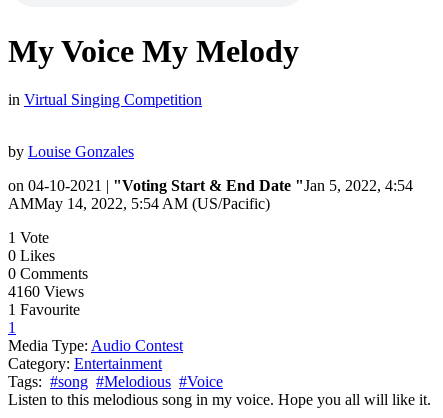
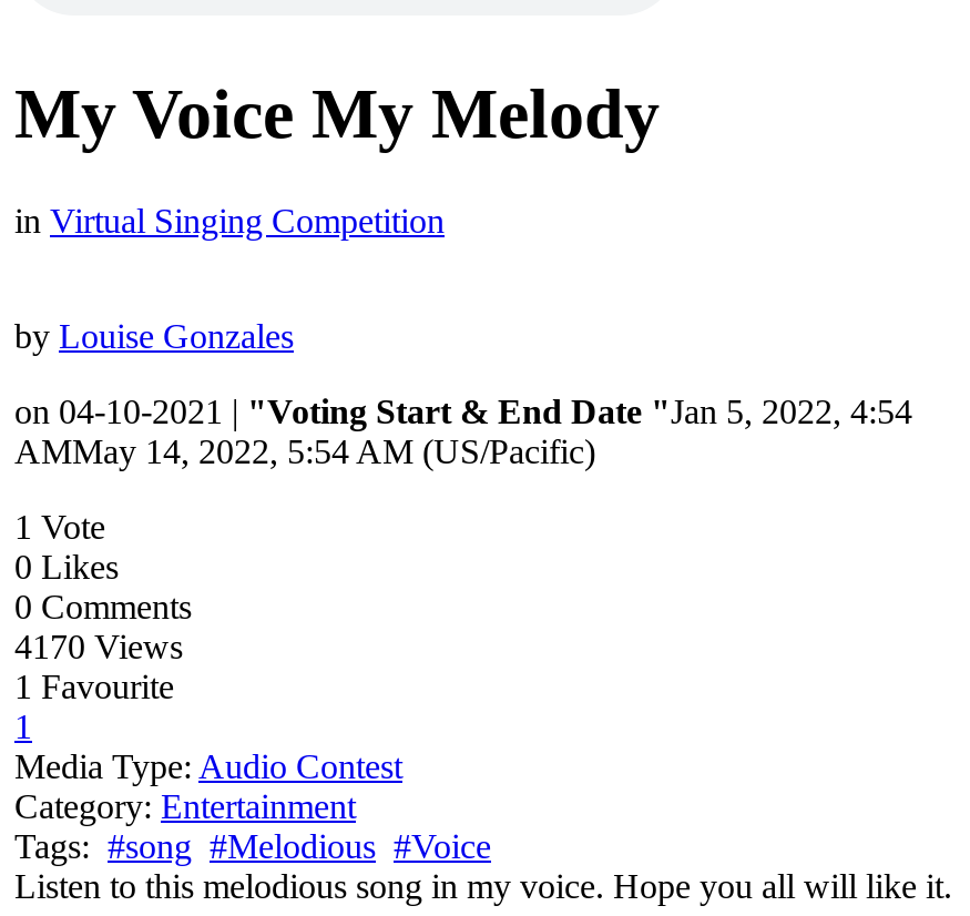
[8,283,84,300] 4160 Views -> [14,628,183,666] 4170 Views

